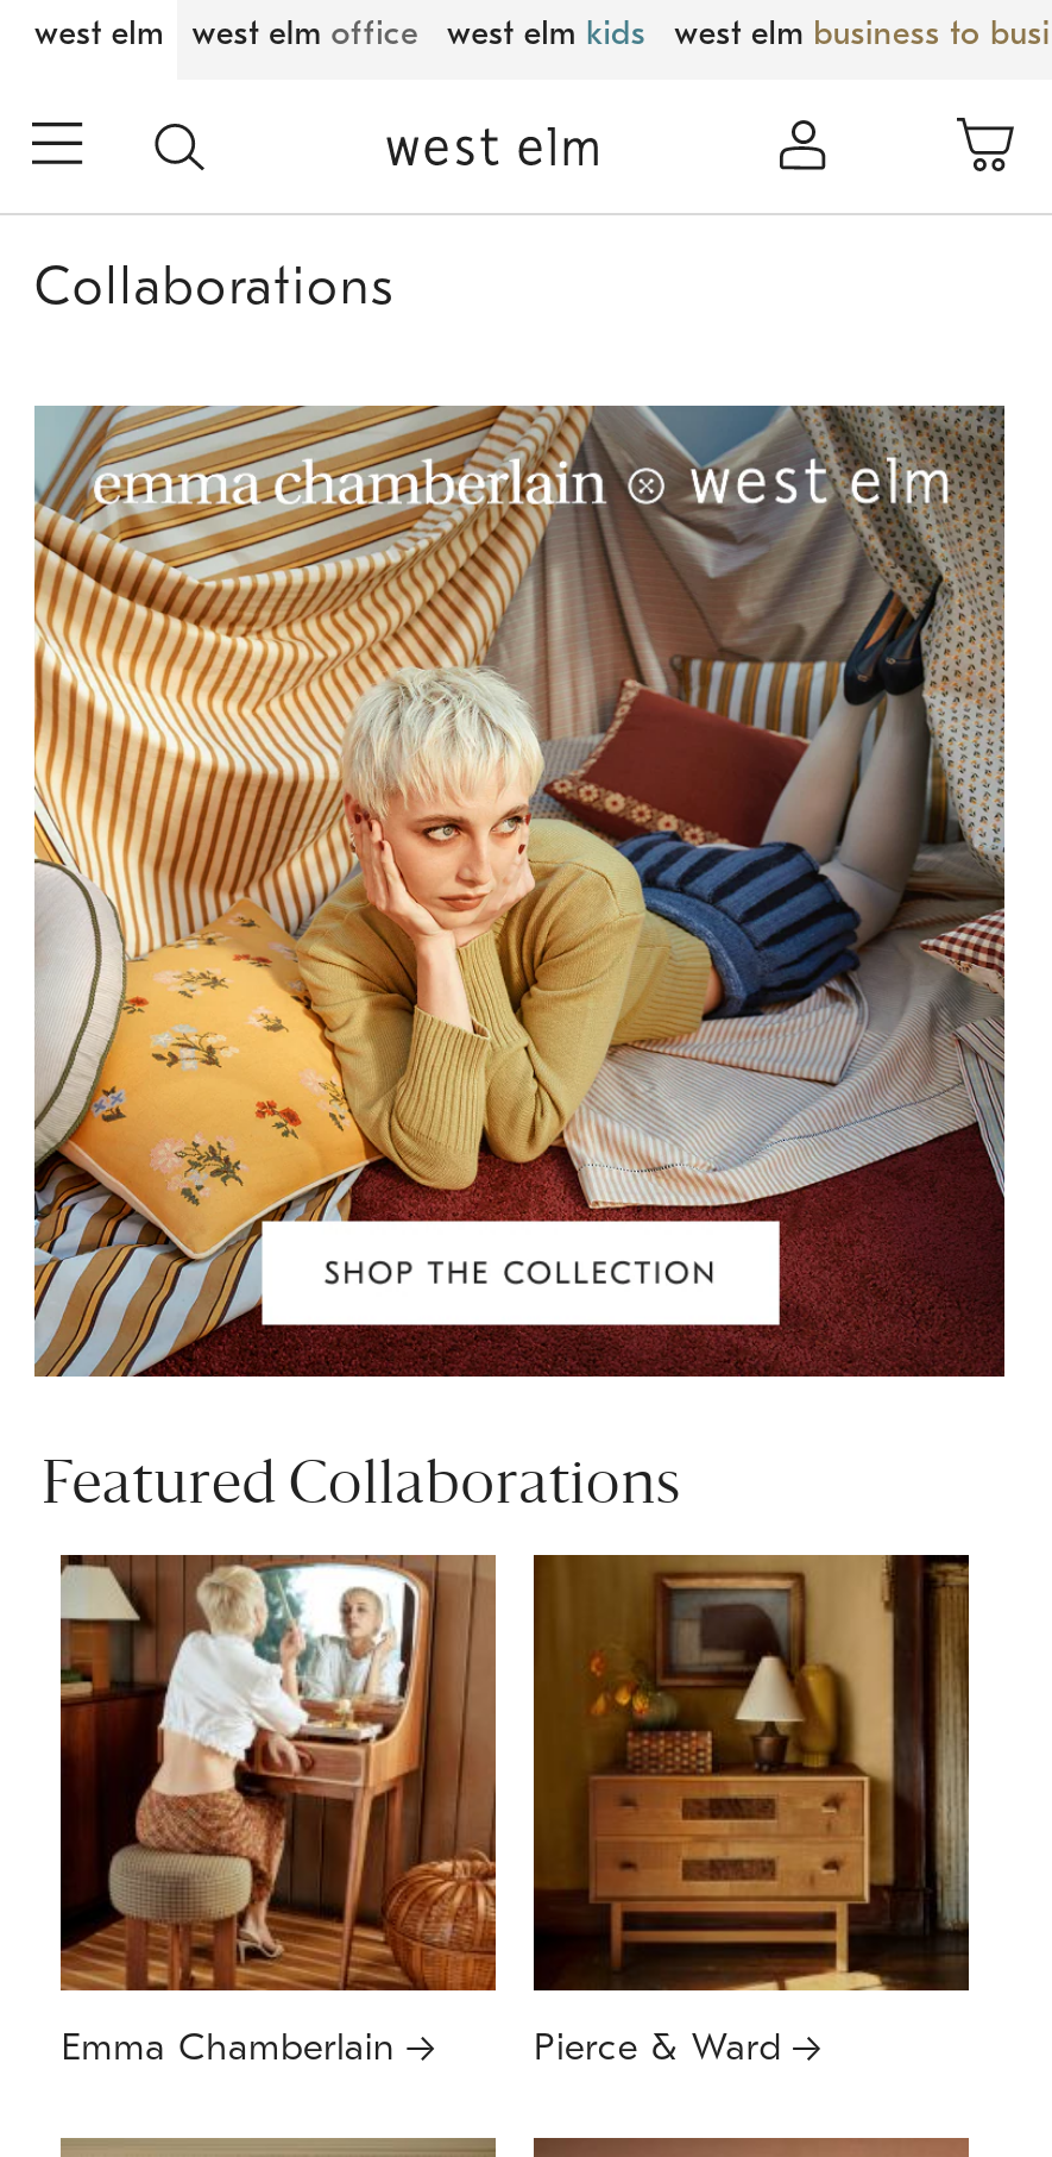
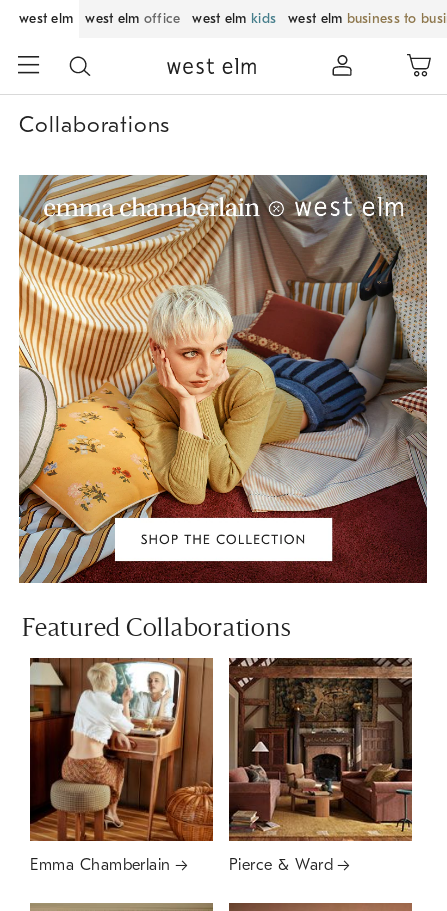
[534,1553,971,1993] [image] -> [228,657,413,842] [image]

